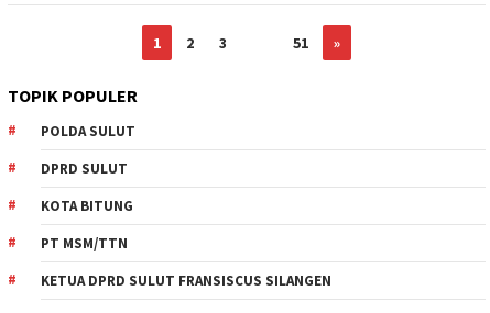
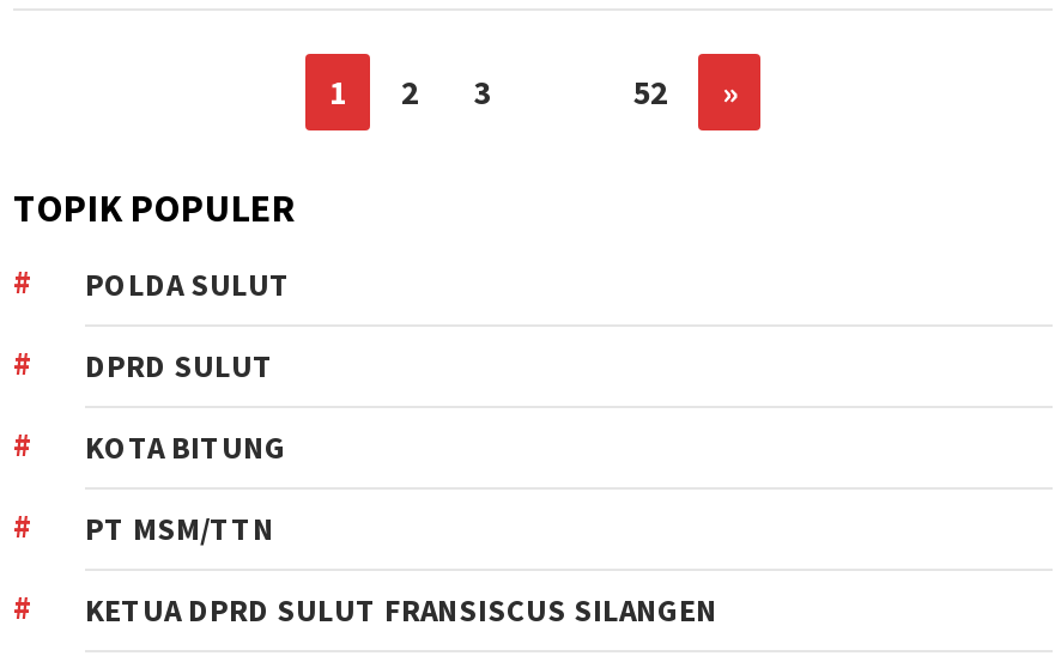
[293,33,308,53] 51 -> [633,69,667,113] 52

